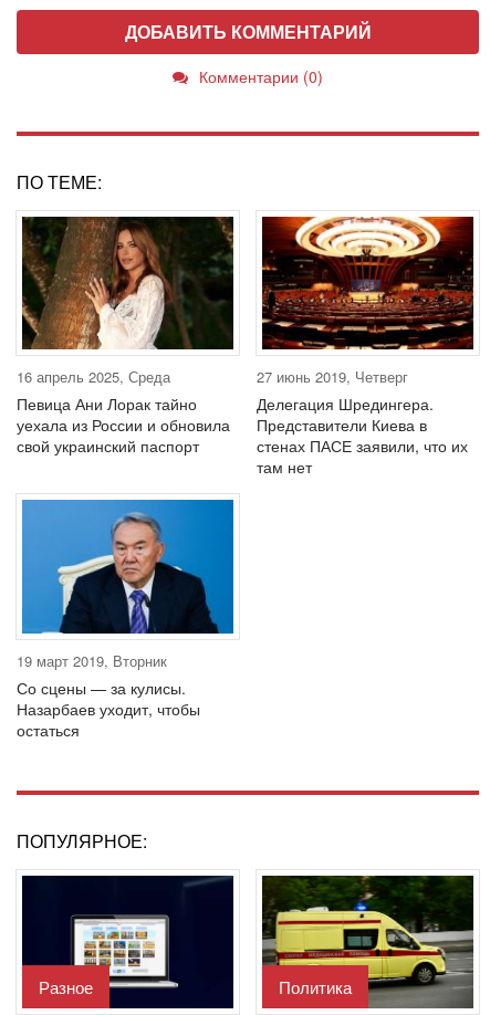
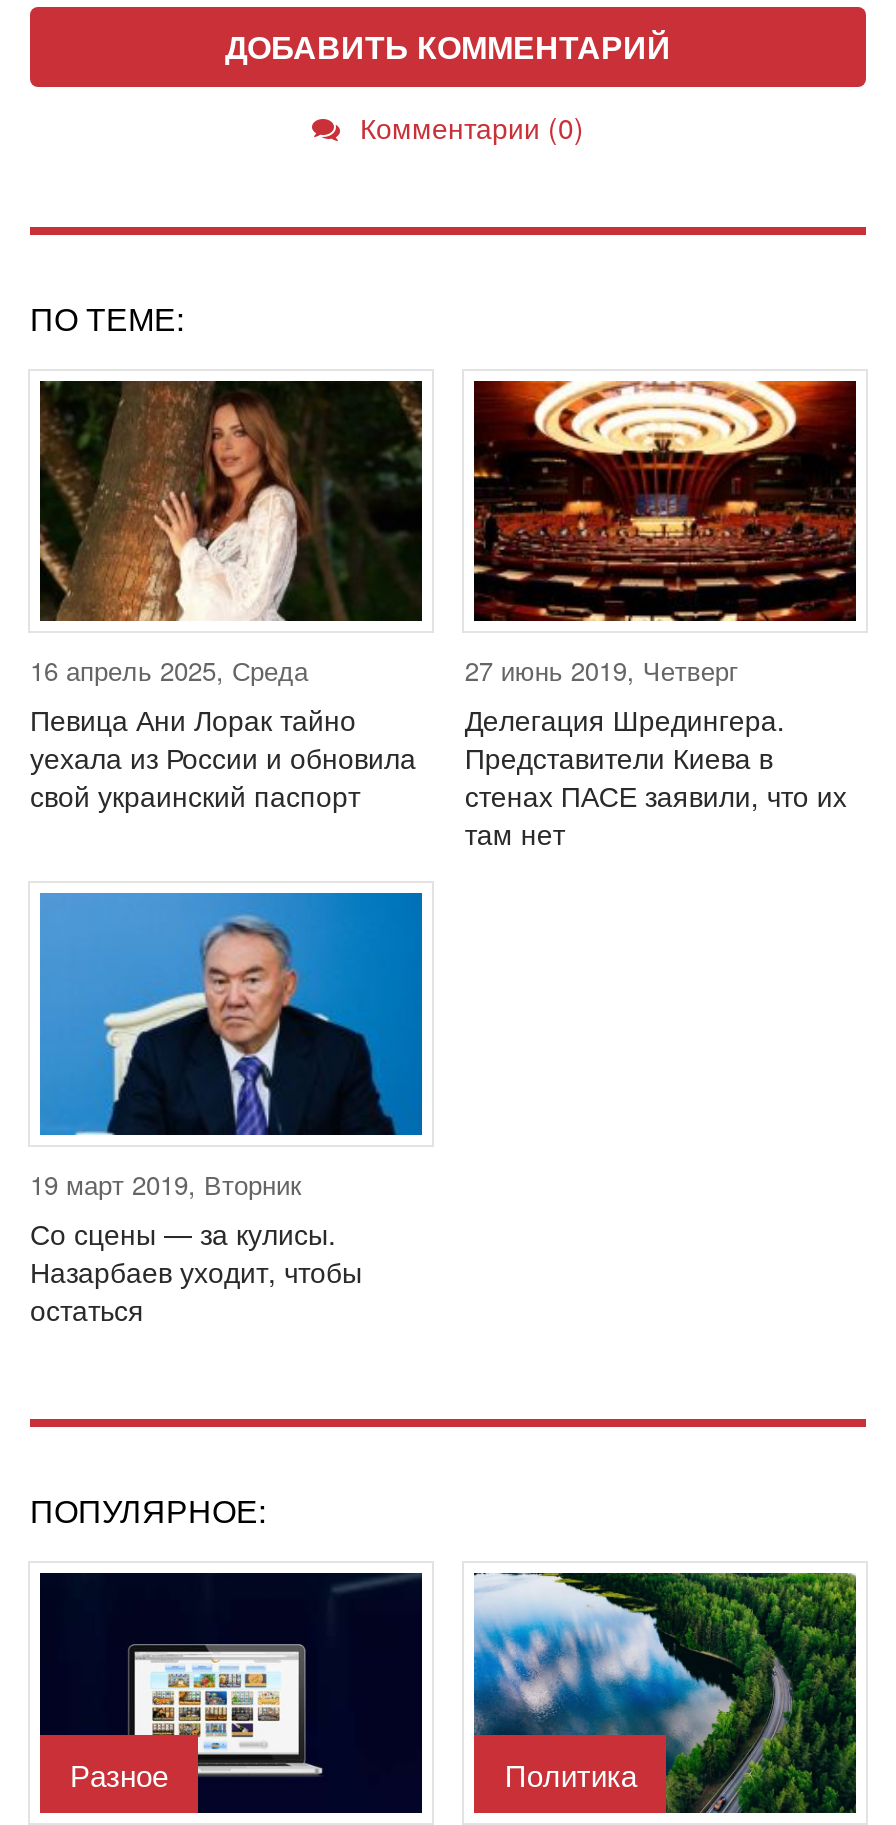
[261,875,475,1009] [image] -> [472,1571,858,1815] [image]

